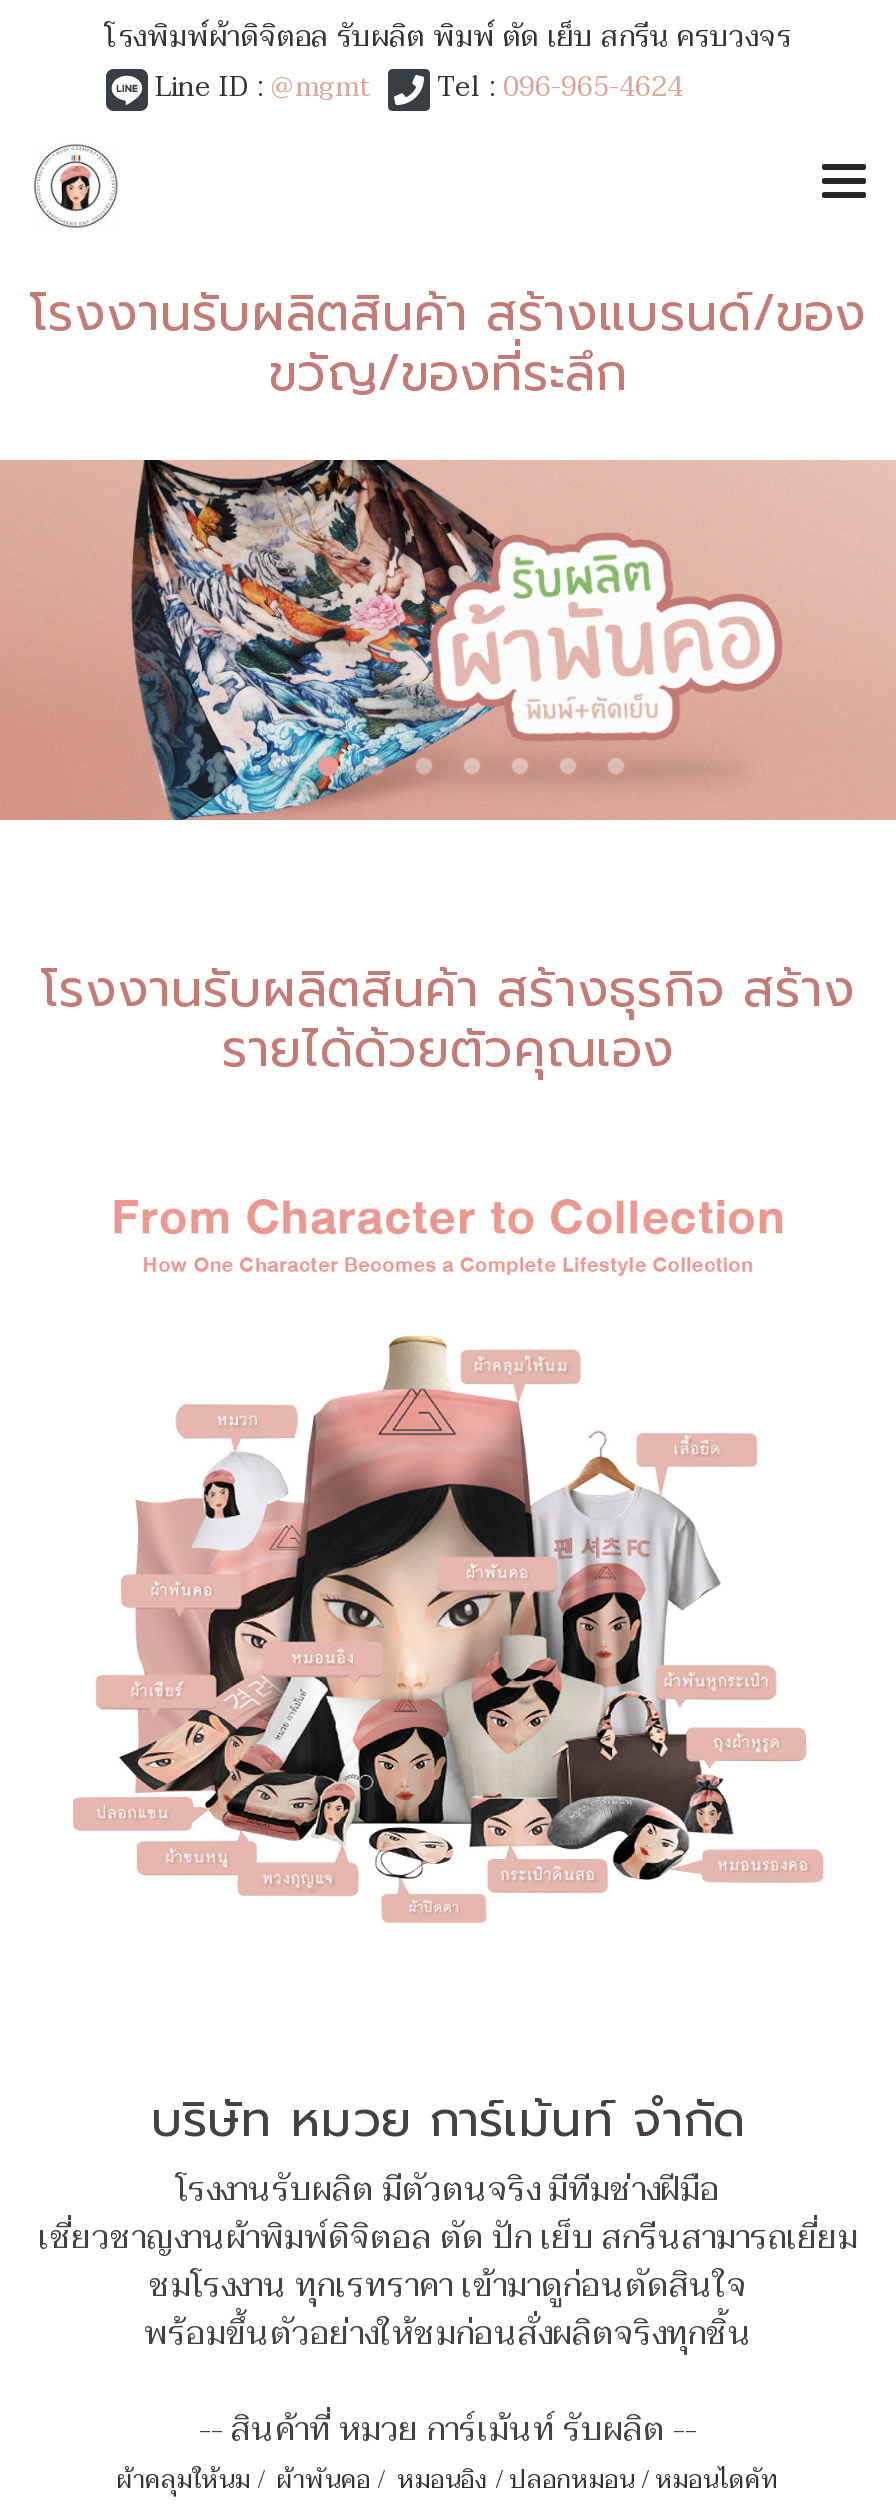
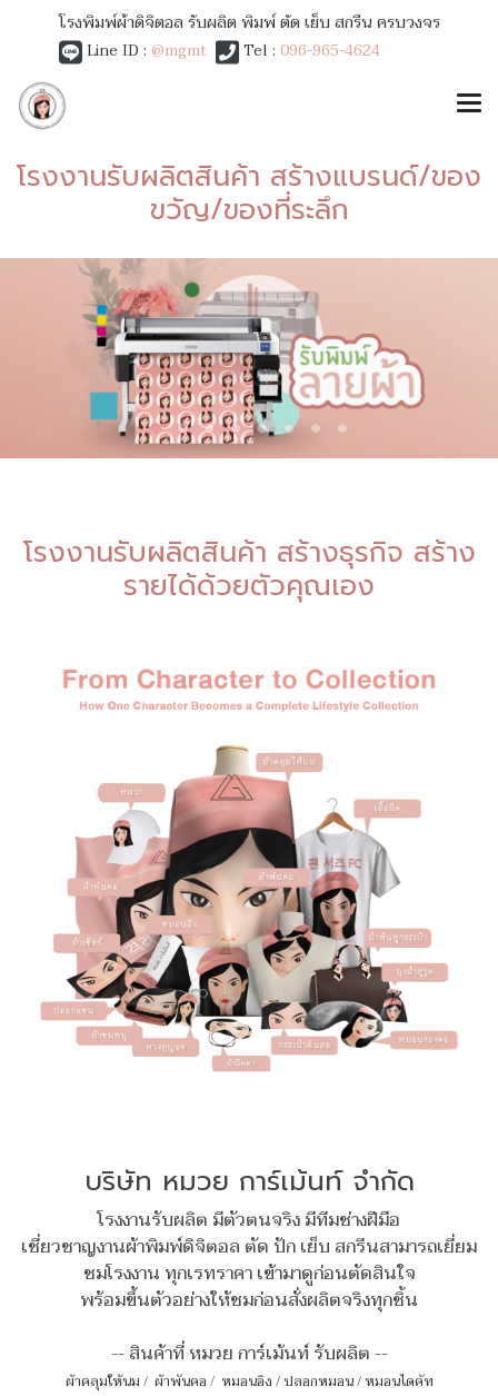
[130,458,784,822] [image] -> [69,258,435,458] [image]

